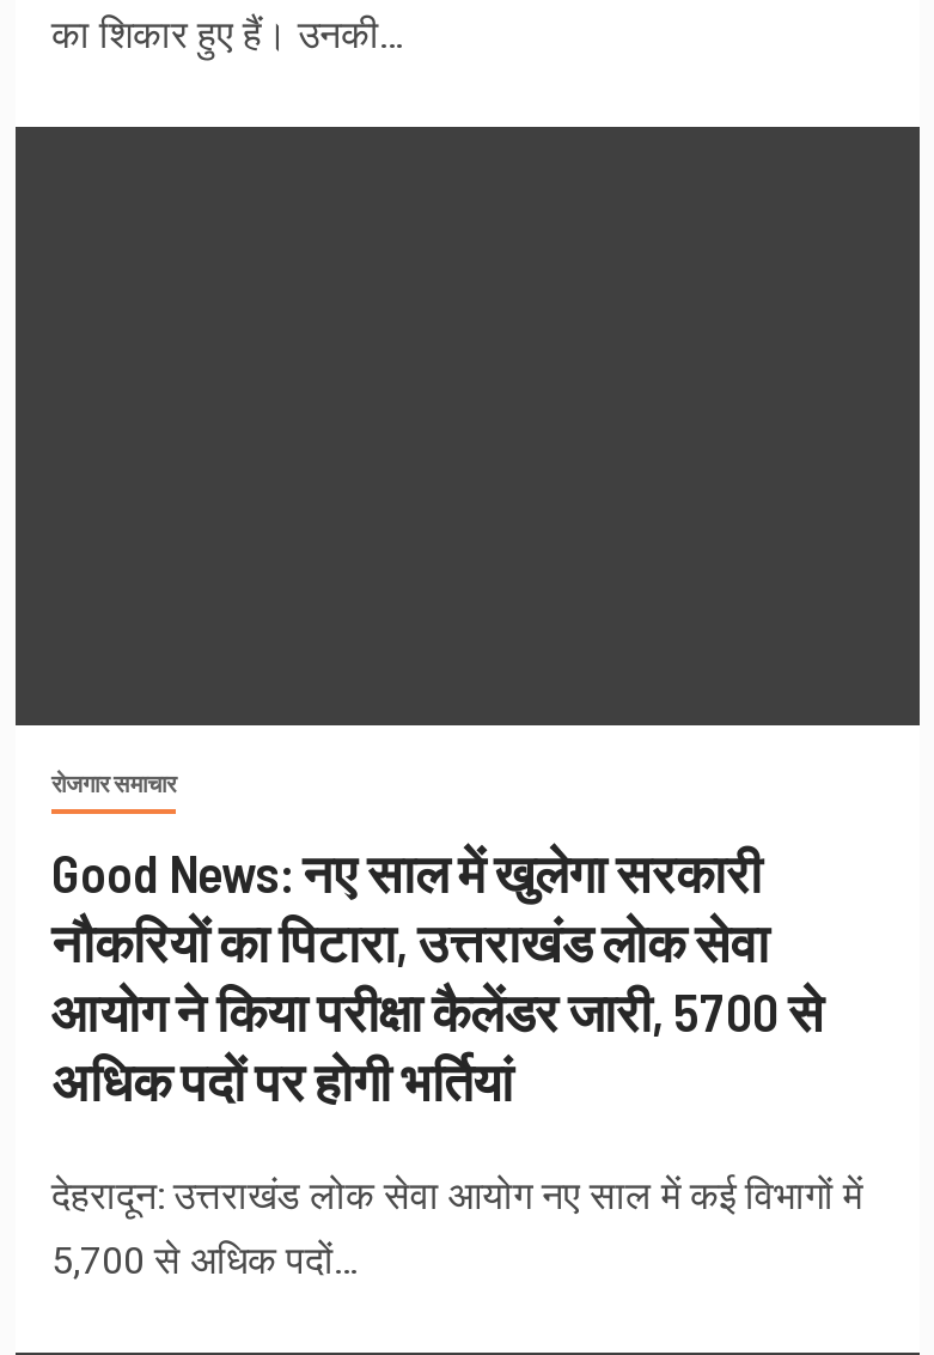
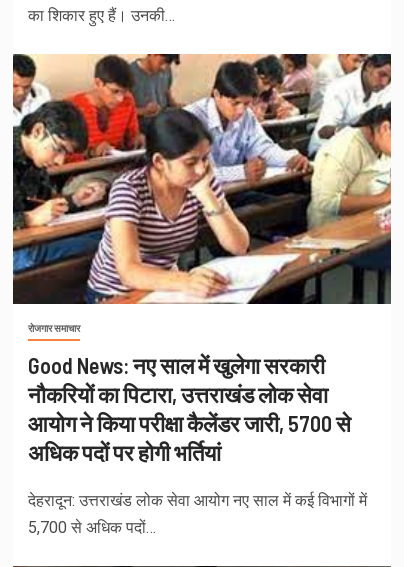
none -> [12,53,392,305] [image]

